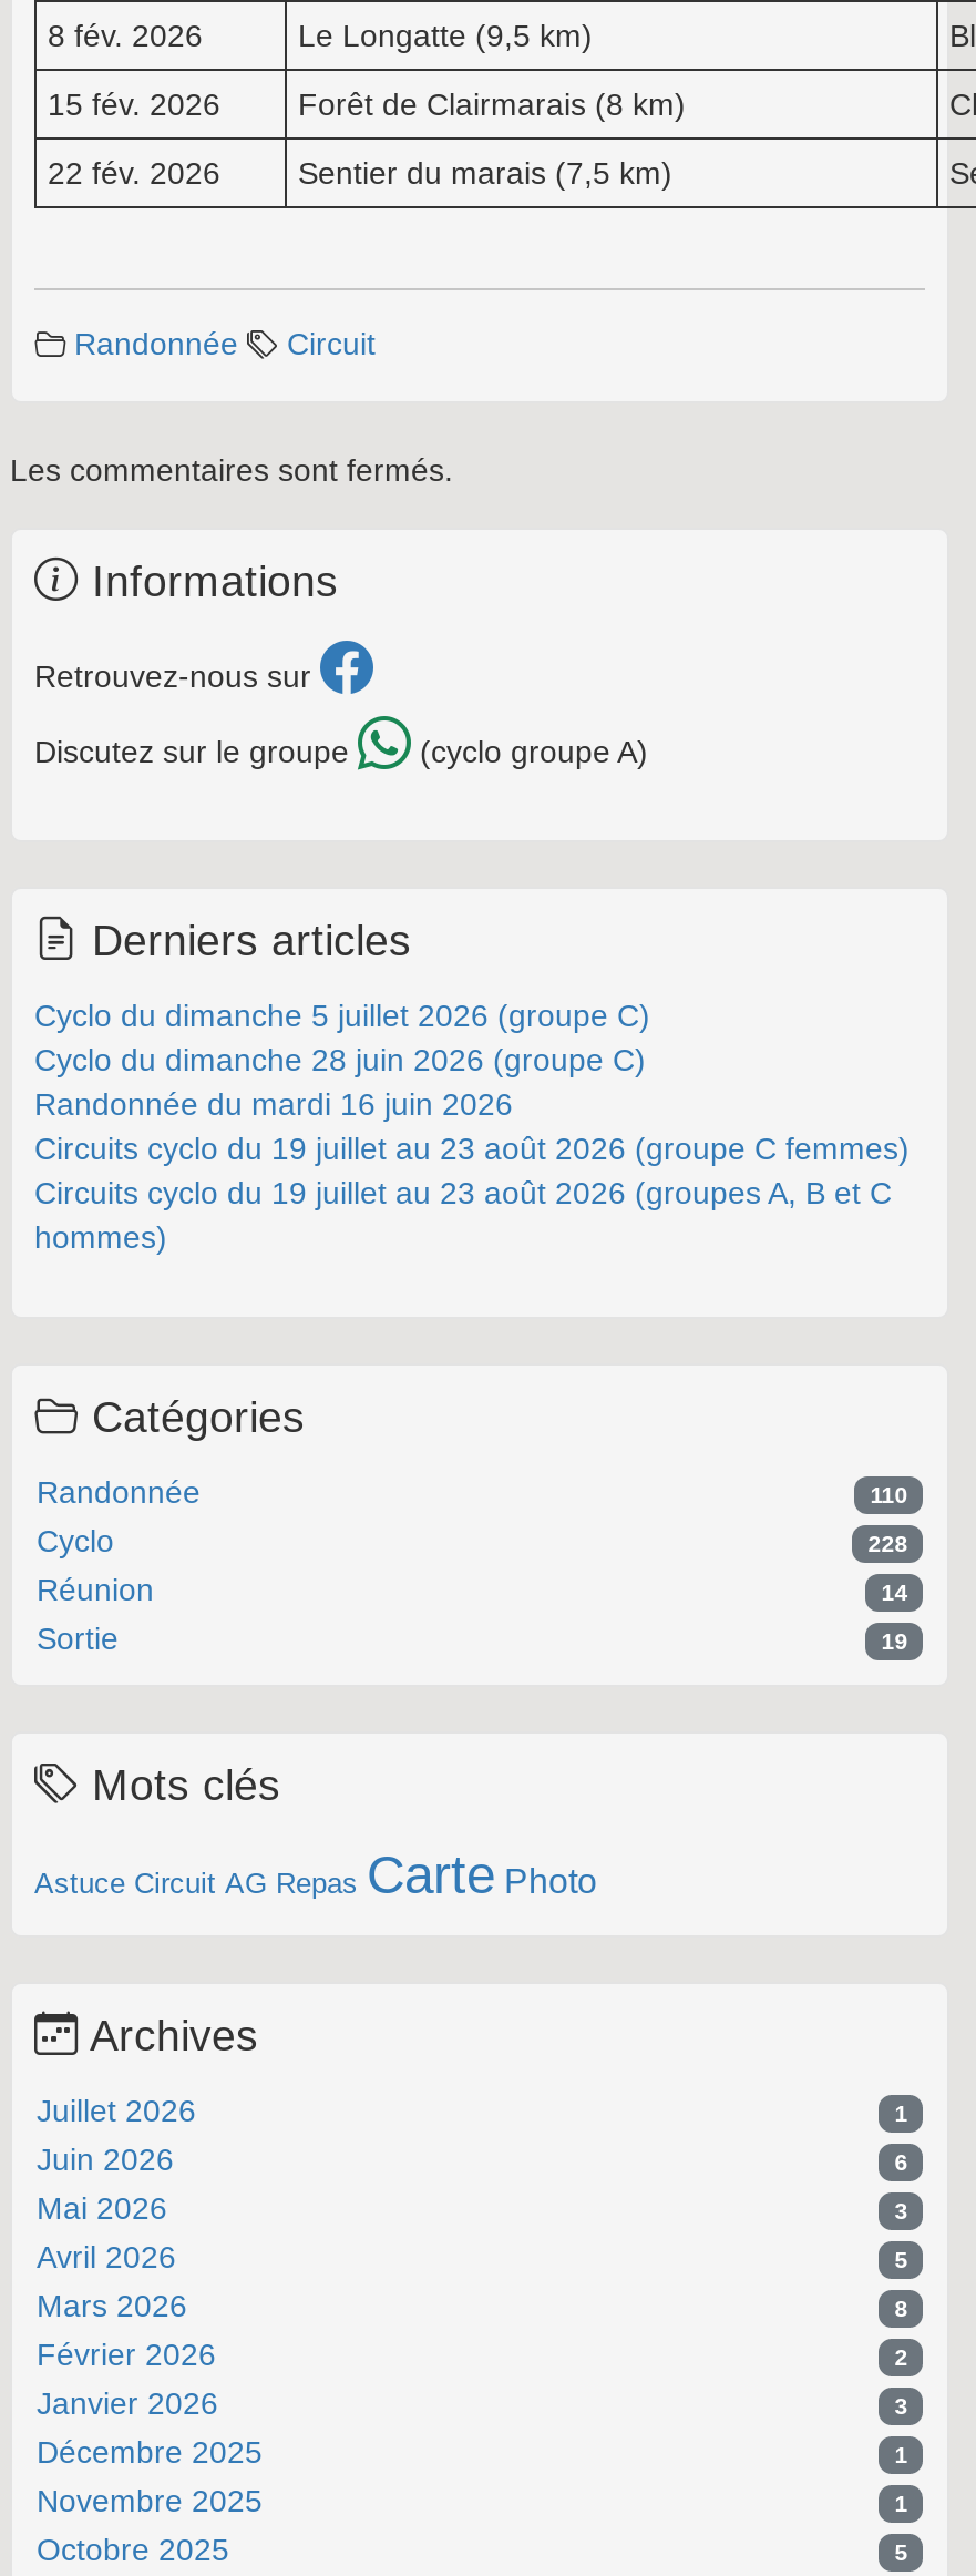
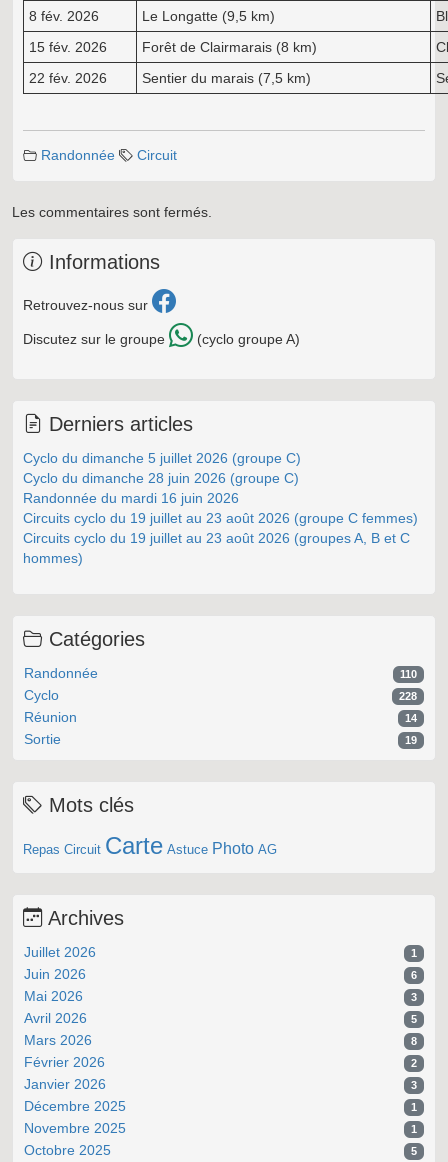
[34,1844,597,1904] Astuce Circuit AG Repas Carte Photo -> [23,832,277,859] Repas Circuit Carte Astuce Photo AG

